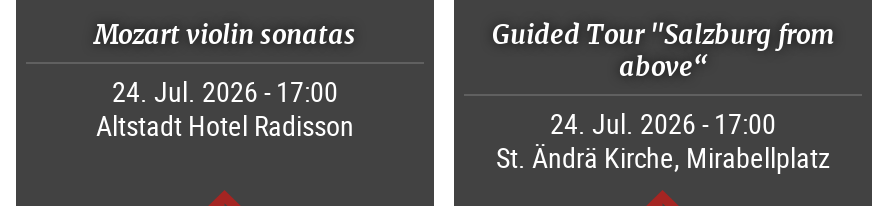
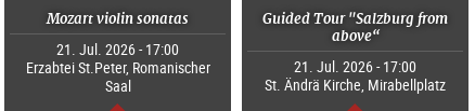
[96,72,354,144] 24. Jul. 2026 - 17:00 | Altstadt Hotel Radisson -> [25,39,210,96] 21. Jul. 2026 - 17:00 | Erzabtei St.Peter, Romanischer | Saal
[550,104,776,142] 24. Jul. 2026 - 17:00 -> [294,56,416,77] 21. Jul. 2026 - 17:00

